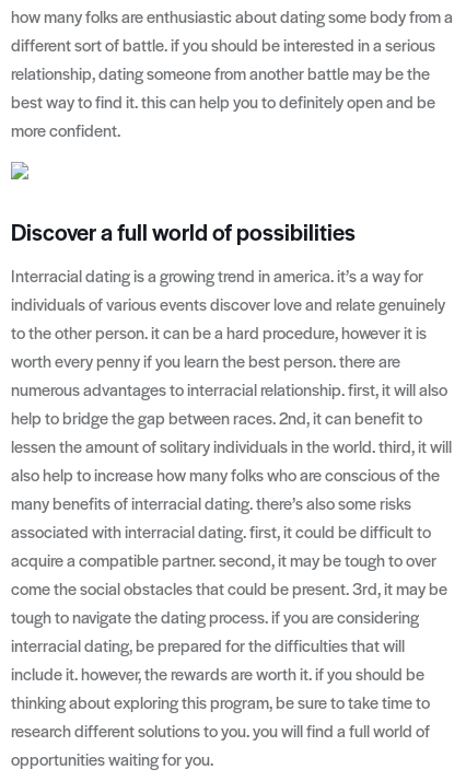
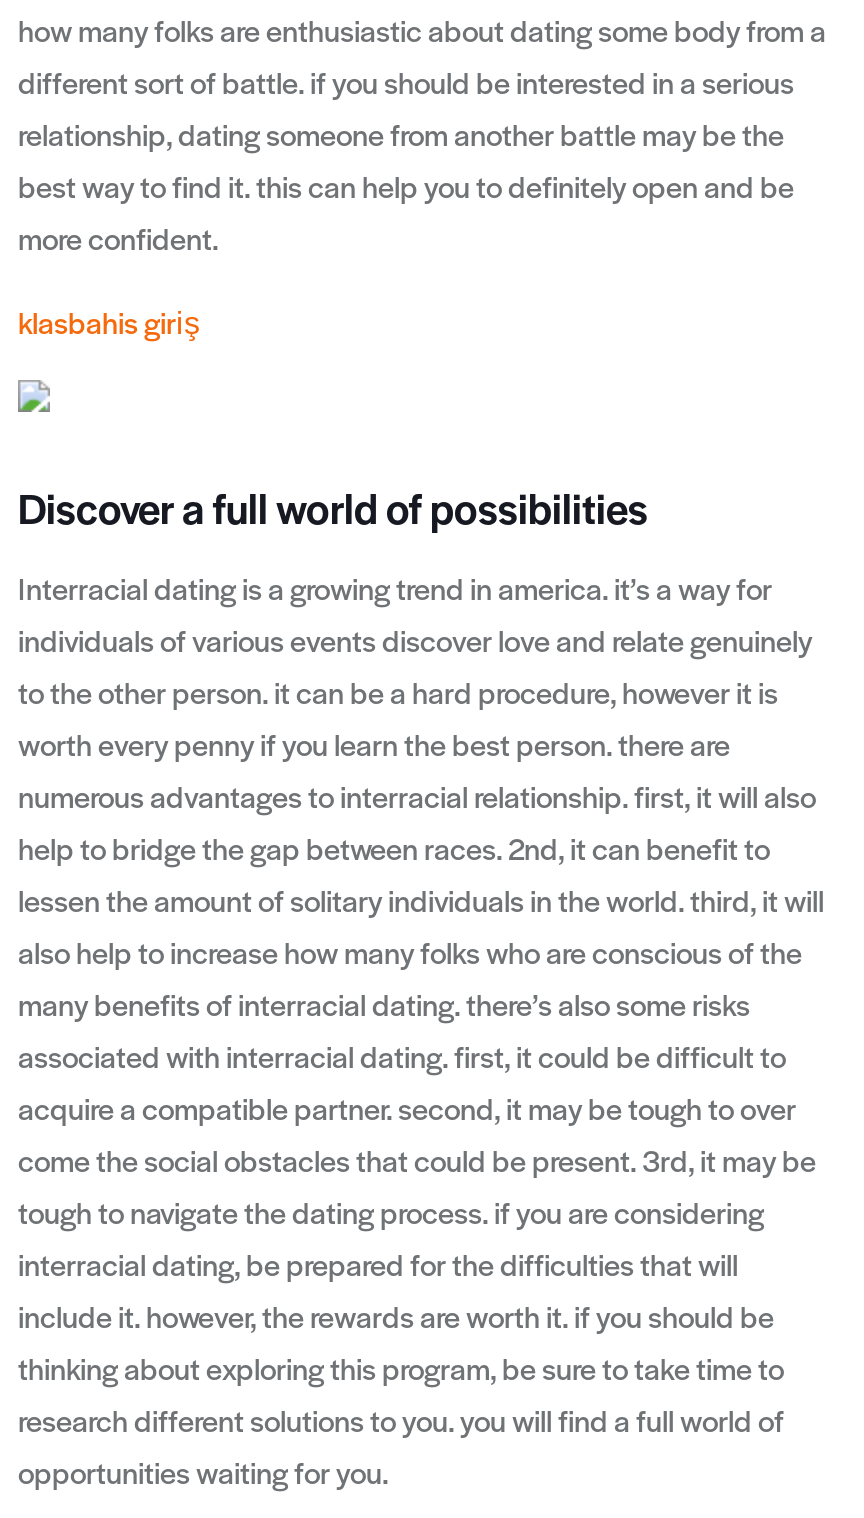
none -> [18,300,200,342] klasbahis giriş

